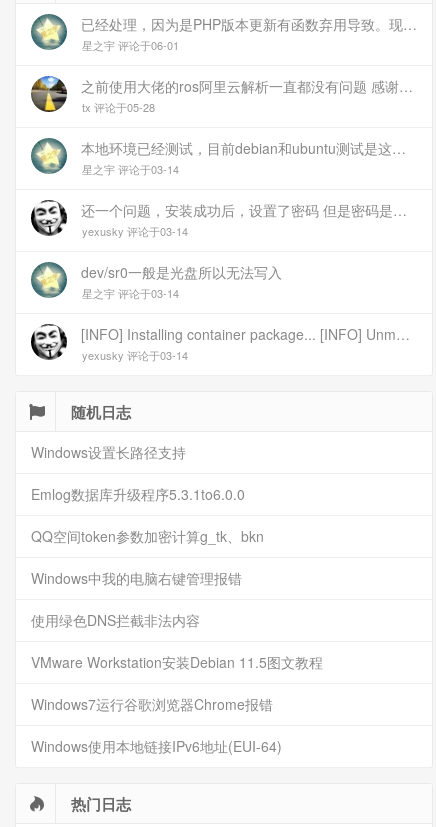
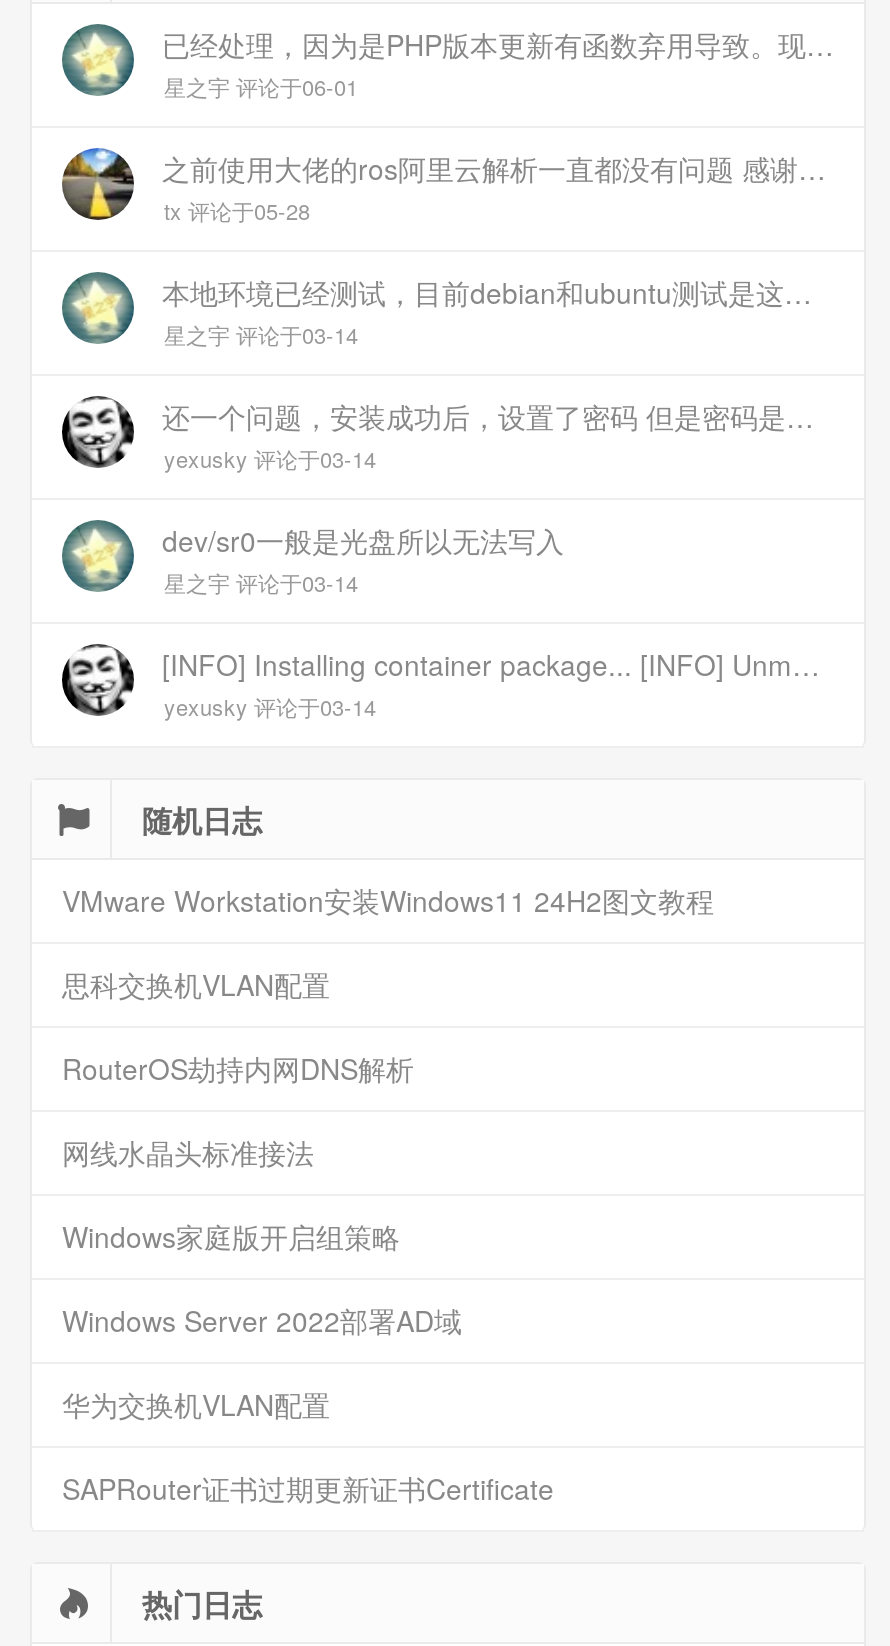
[31,442,186,462] Windows设置长路径支持 -> [62,880,714,920] VMware Workstation安装Windows11 24H2图文教程
[31,484,245,504] Emlog数据库升级程序5.3.1to6.0.0 -> [62,964,330,1004] 思科交换机VLAN配置
[31,526,264,546] QQ空间token参数加密计算g_tk、bkn -> [62,1048,414,1088] RouterOS劫持内网DNS解析
[31,568,242,588] Windows中我的电脑右键管理报错 -> [62,1132,314,1172] 网线水晶头标准接法
[31,610,200,630] 使用绿色DNS拦截非法内容 -> [62,1216,400,1256] Windows家庭版开启组策略
[31,652,323,672] VMware Workstation安装Debian 11.5图文教程 -> [62,1300,462,1340] Windows Server 2022部署AD域
[31,694,273,714] Windows7运行谷歌浏览器Chrome报错 -> [62,1384,330,1424] 华为交换机VLAN配置
[31,736,282,756] Windows使用本地链接IPv6地址(EUI-64) -> [62,1468,554,1508] SAPRouter证书过期更新证书Certificate

